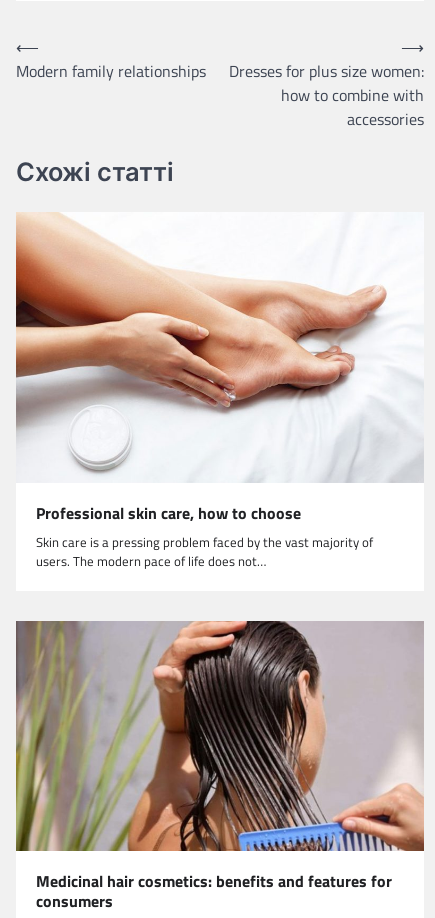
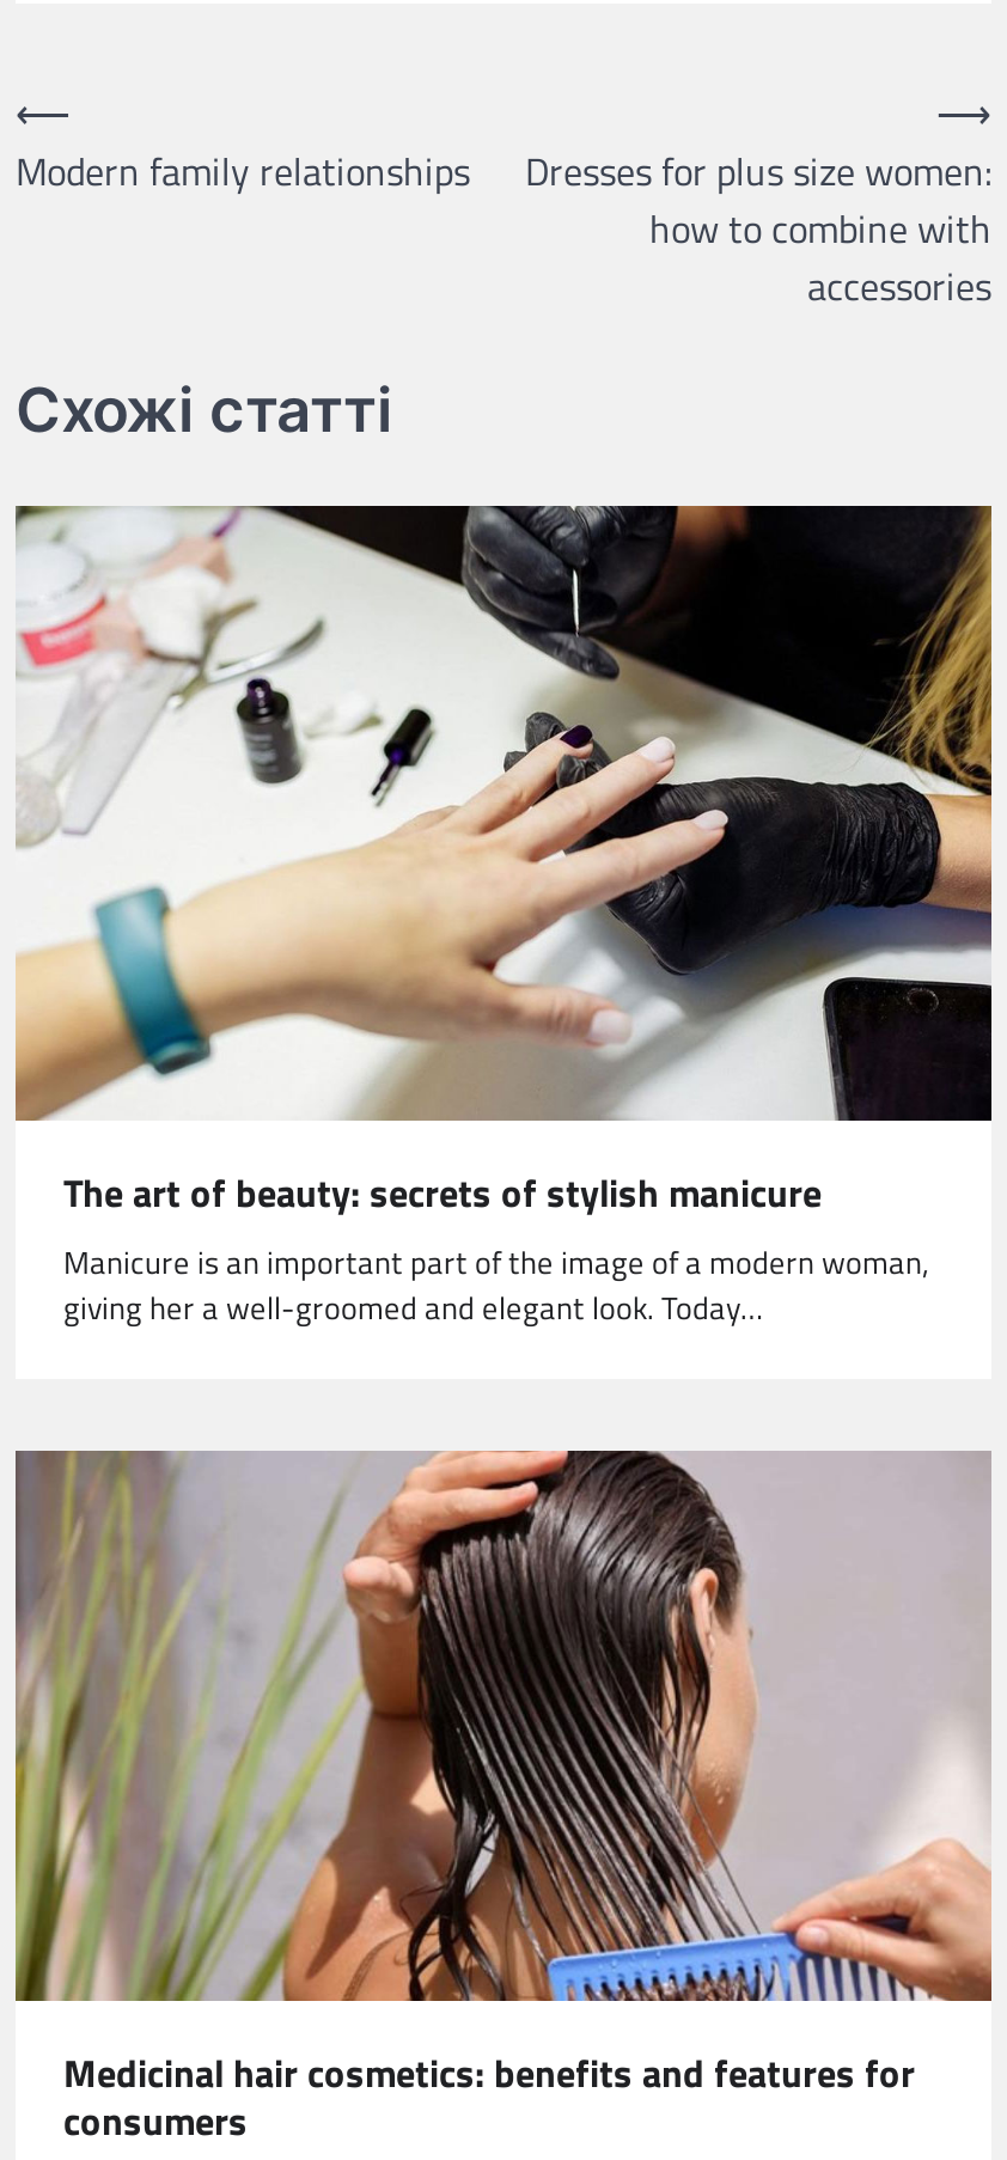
[15,213,424,571] [image] | Professional skin care, how to choose | Skin care is a pressing problem faced by the vast majority of | users. The modern pace of life does not… -> [13,504,994,1332] [image] | The art of beauty: secrets of stylish manicure | Manicure is an important part of the image of a modern woman, | giving her a well-groomed and elegant look. Today…

